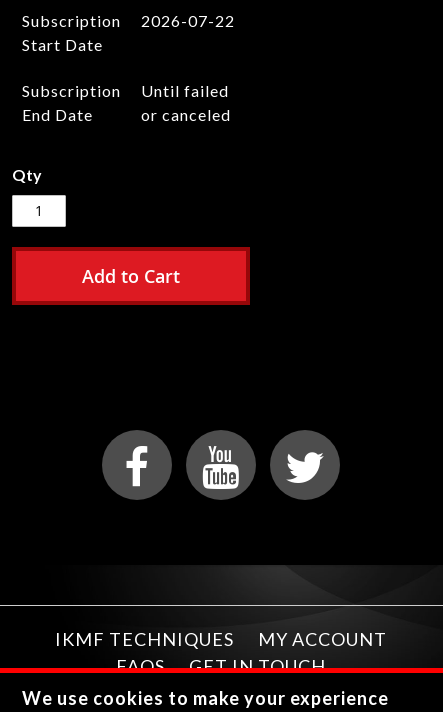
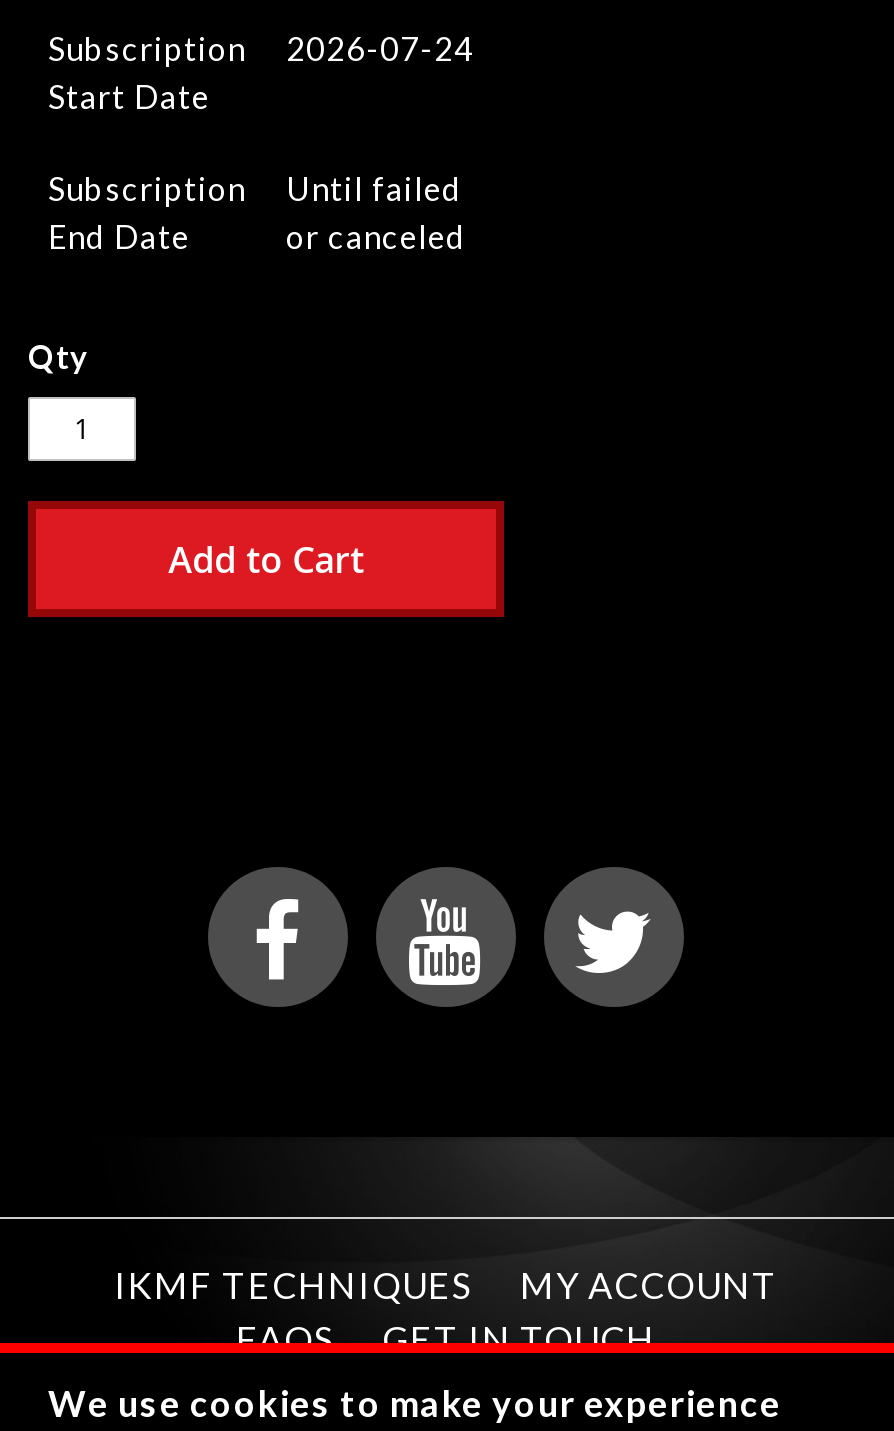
[22,11,235,30] Subscription 2026-07-22 -> [48,29,474,67] Subscription 2026-07-24

